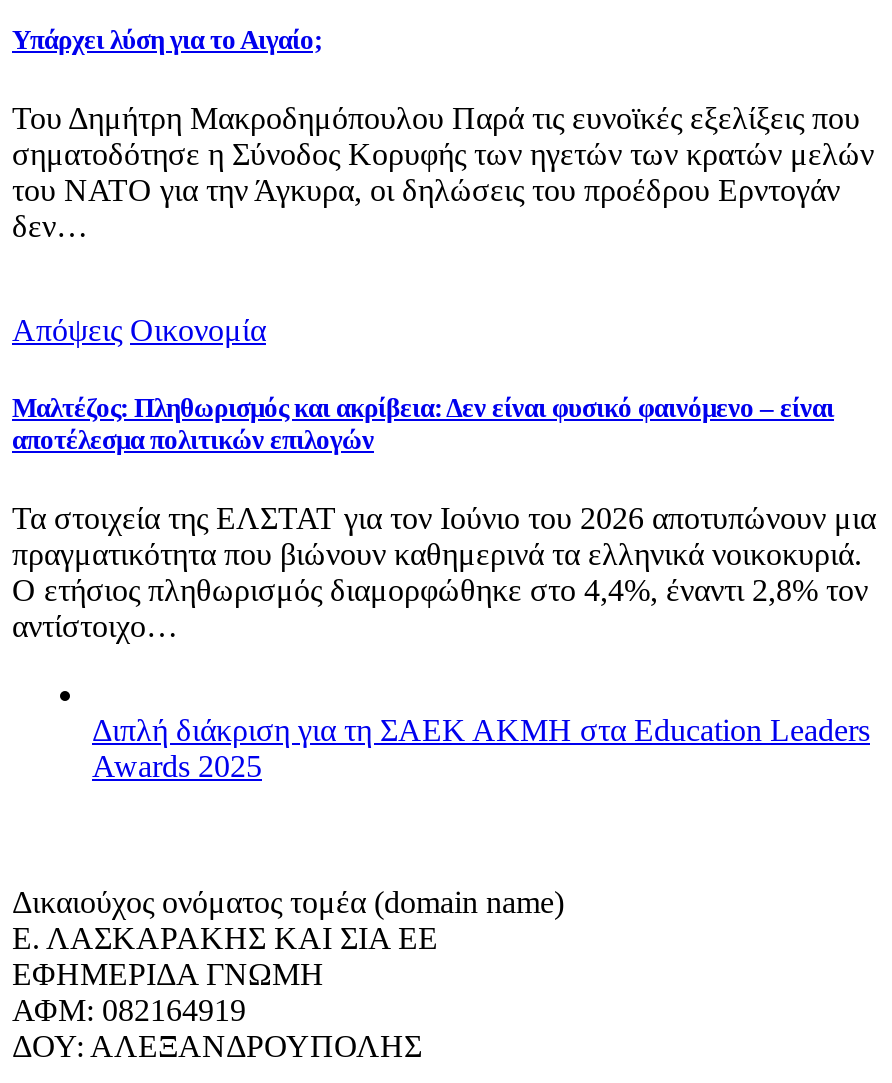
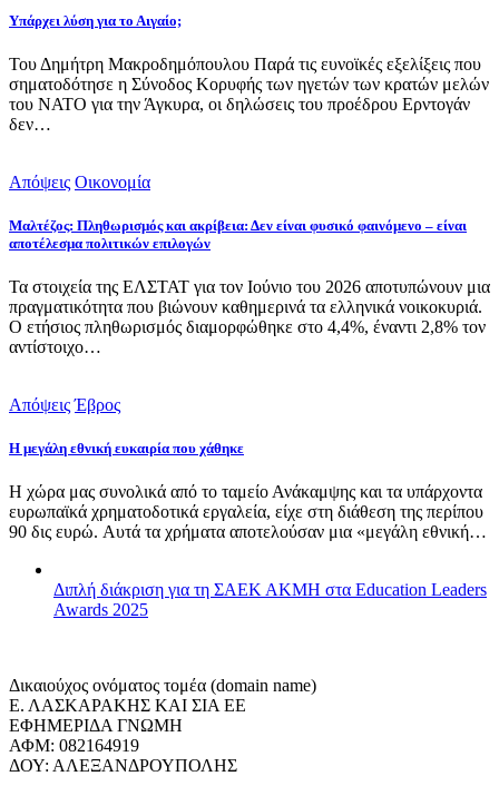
none -> [9,395,487,542] Απόψεις Έβρος | Η μεγάλη εθνική ευκαιρία που χάθηκε | Η χώρα μας συνολικά από το ταμείο Ανάκαμψης και τα υπάρχοντα | ευρωπαϊκά χρηματοδοτικά εργαλεία, είχε στη διάθεση της περίπου | 90 δις ευρώ. Αυτά τα χρήματα αποτελούσαν μια «μεγάλη εθνική…

